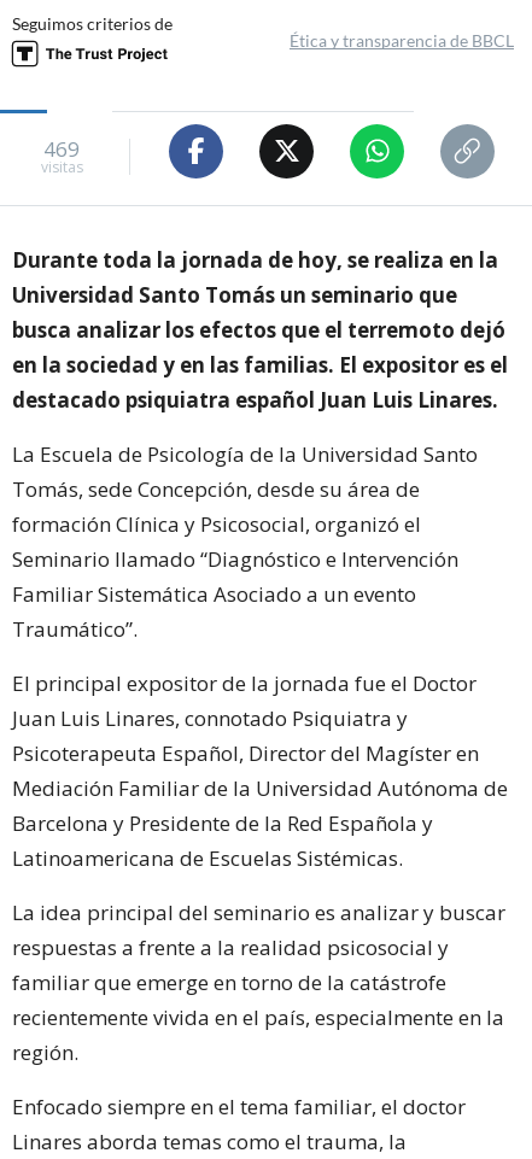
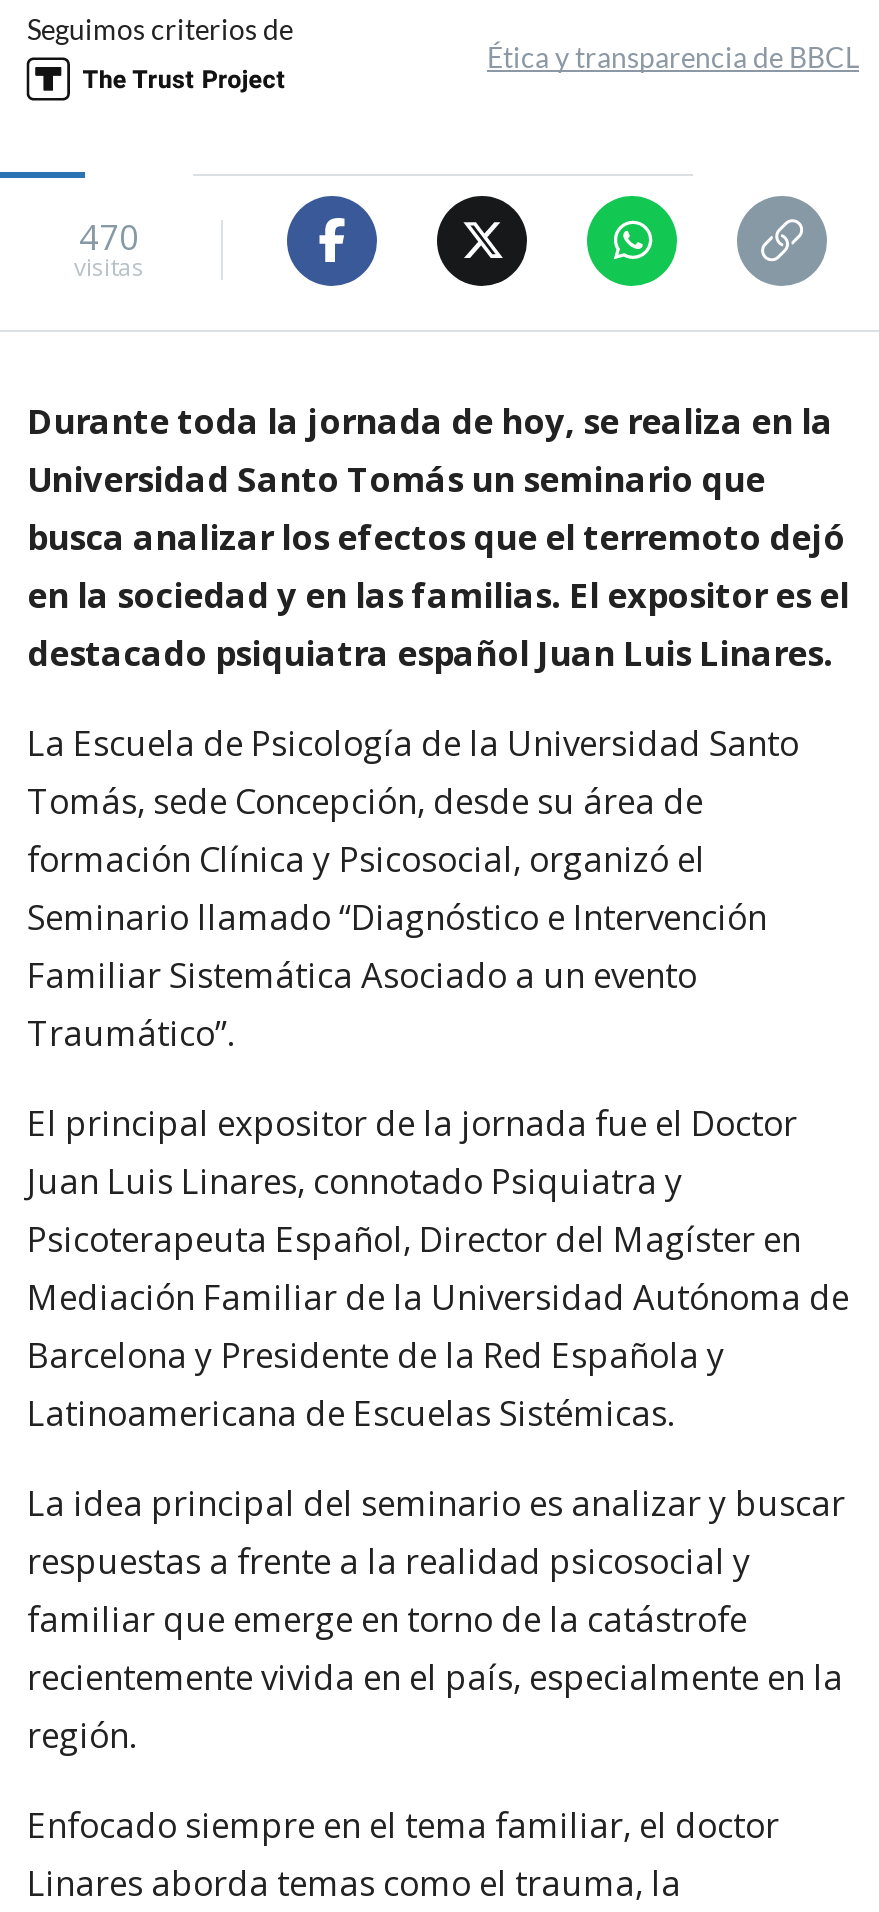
[43,135,80,163] 469 -> [79,215,139,261] 470

